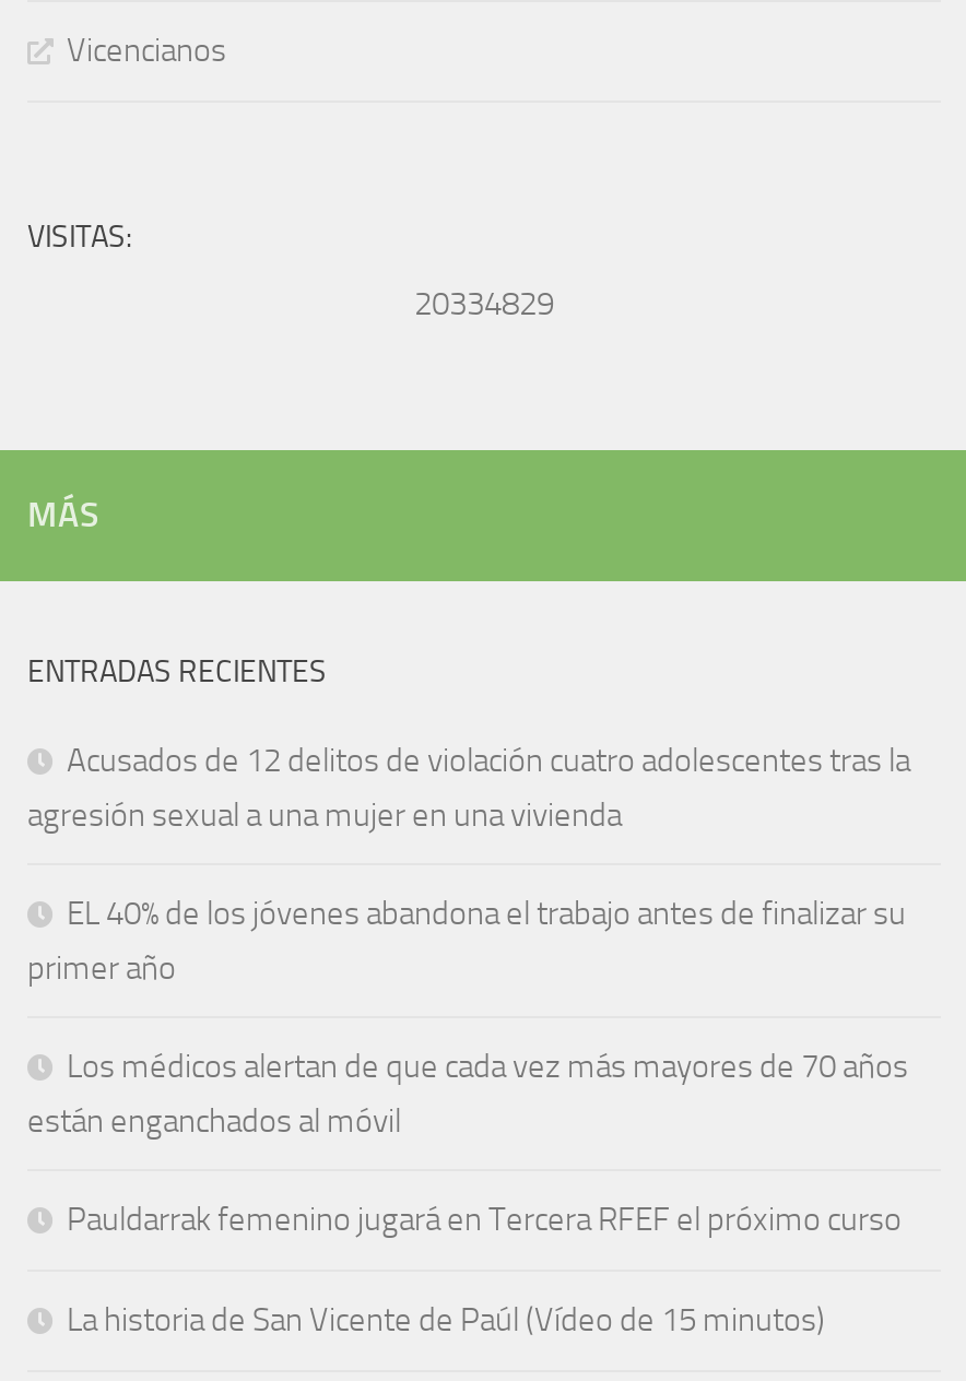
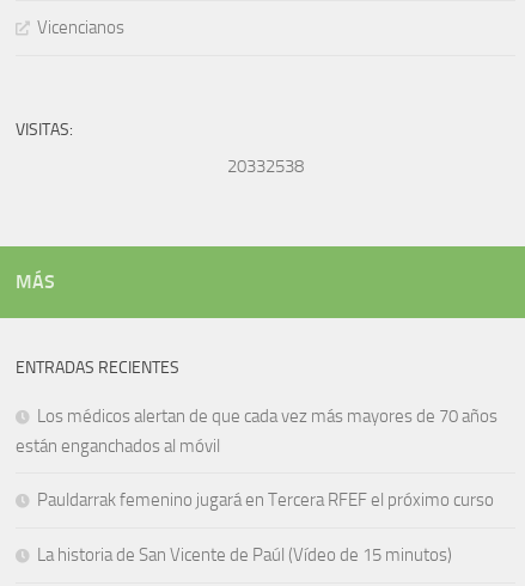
[414,285,554,324] 20334829 -> [227,156,304,177] 20332538
[27,741,910,988] Acusados de 12 delitos de violación cuatro adolescentes tras la | agresión sexual a una mujer en una vivienda | EL 40% de los jóvenes abandona el trabajo antes de finalizar su | primer año -> none

